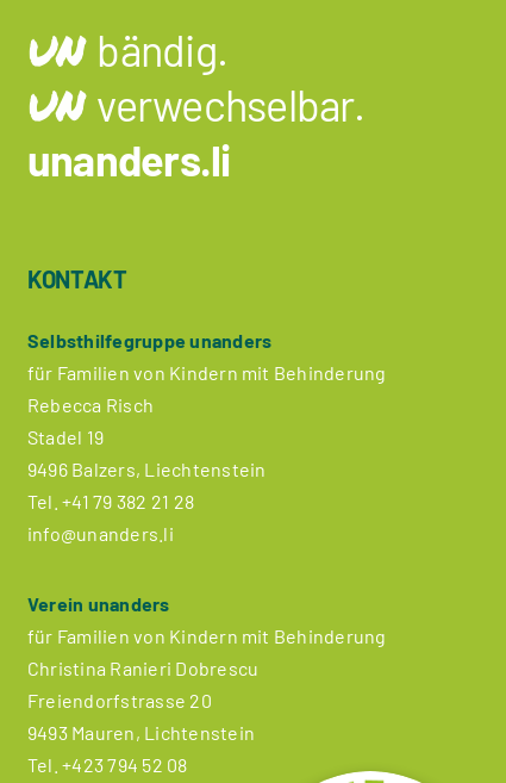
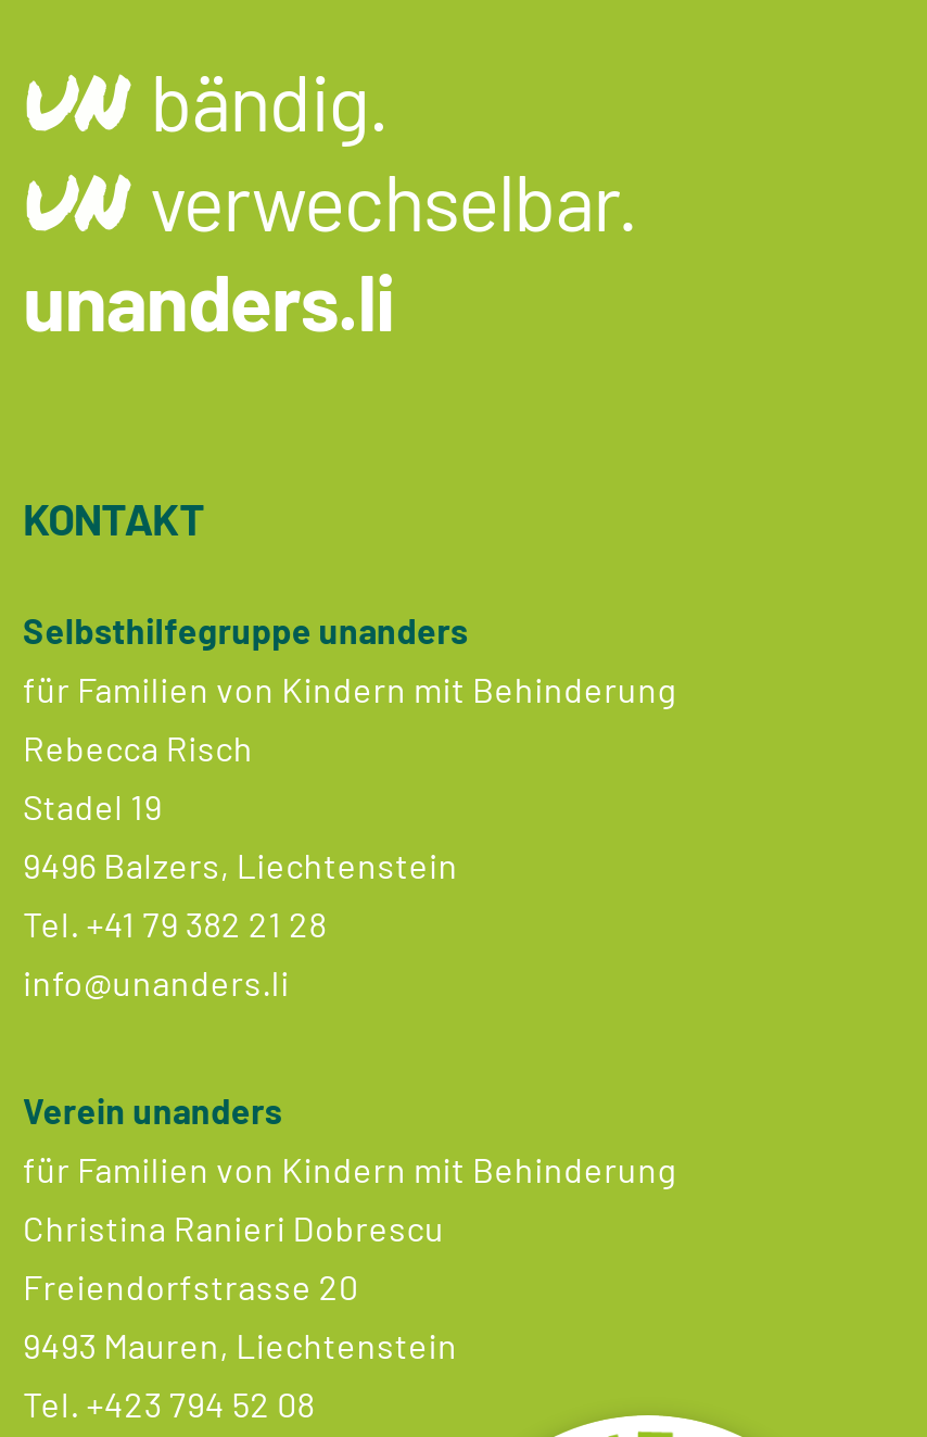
[27,720,255,743] 9493 Mauren, Lichtenstein -> [23,1323,457,1364] 9493 Mauren, Liechtenstein

